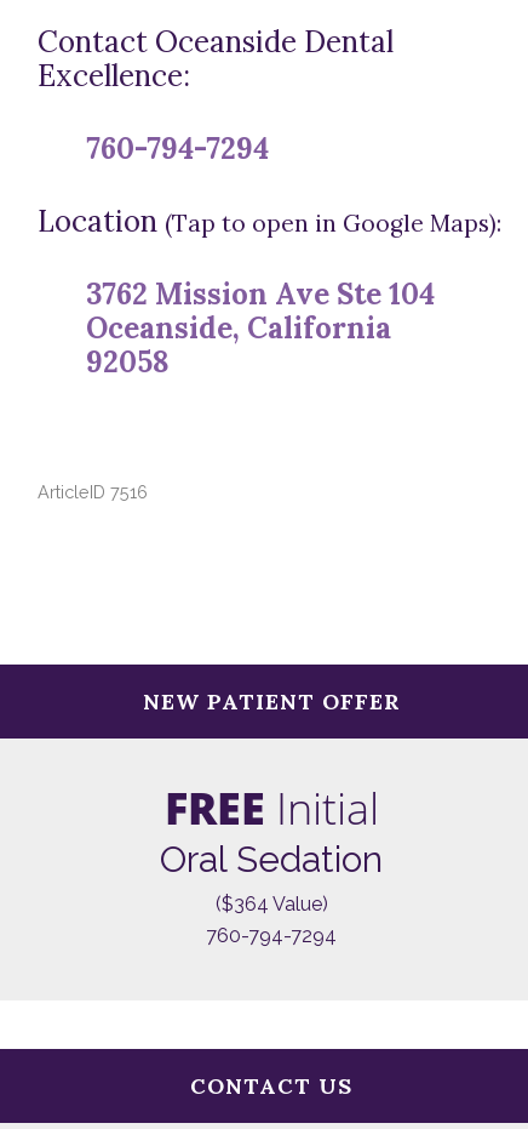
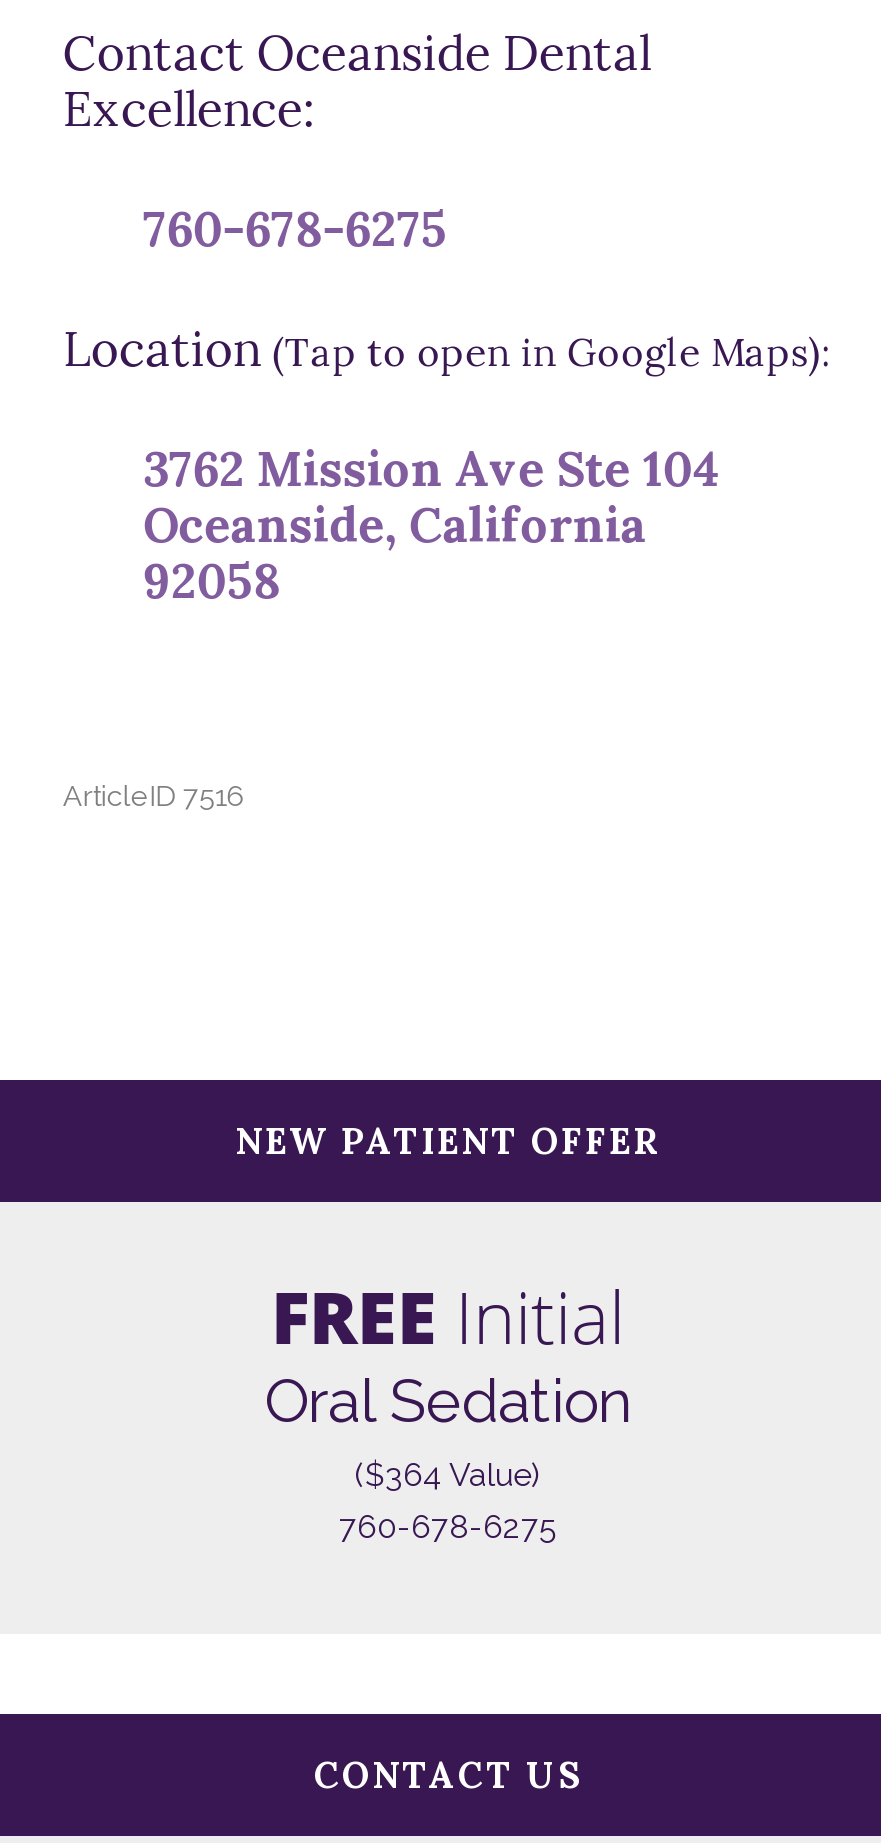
[86,130,269,167] 760-794-7294 -> [143,198,447,260] 760-678-6275
[206,924,337,947] 760-794-7294 -> [339,1507,557,1545] 760-678-6275

